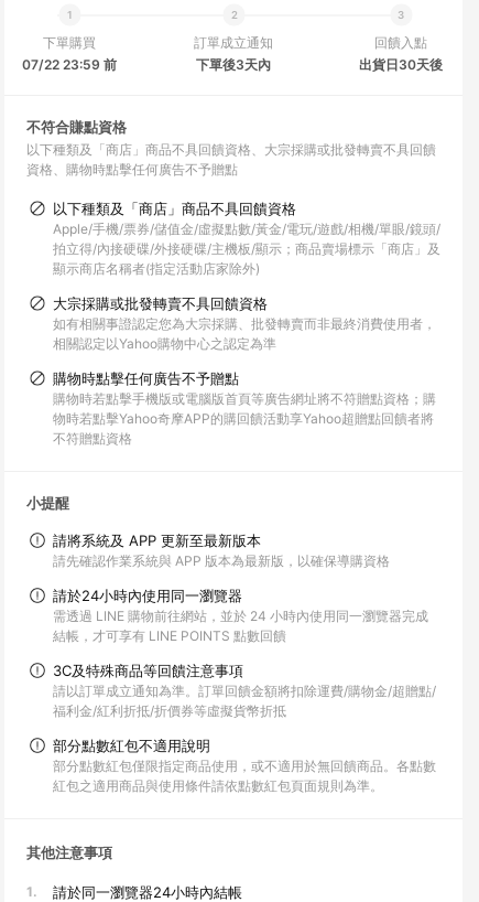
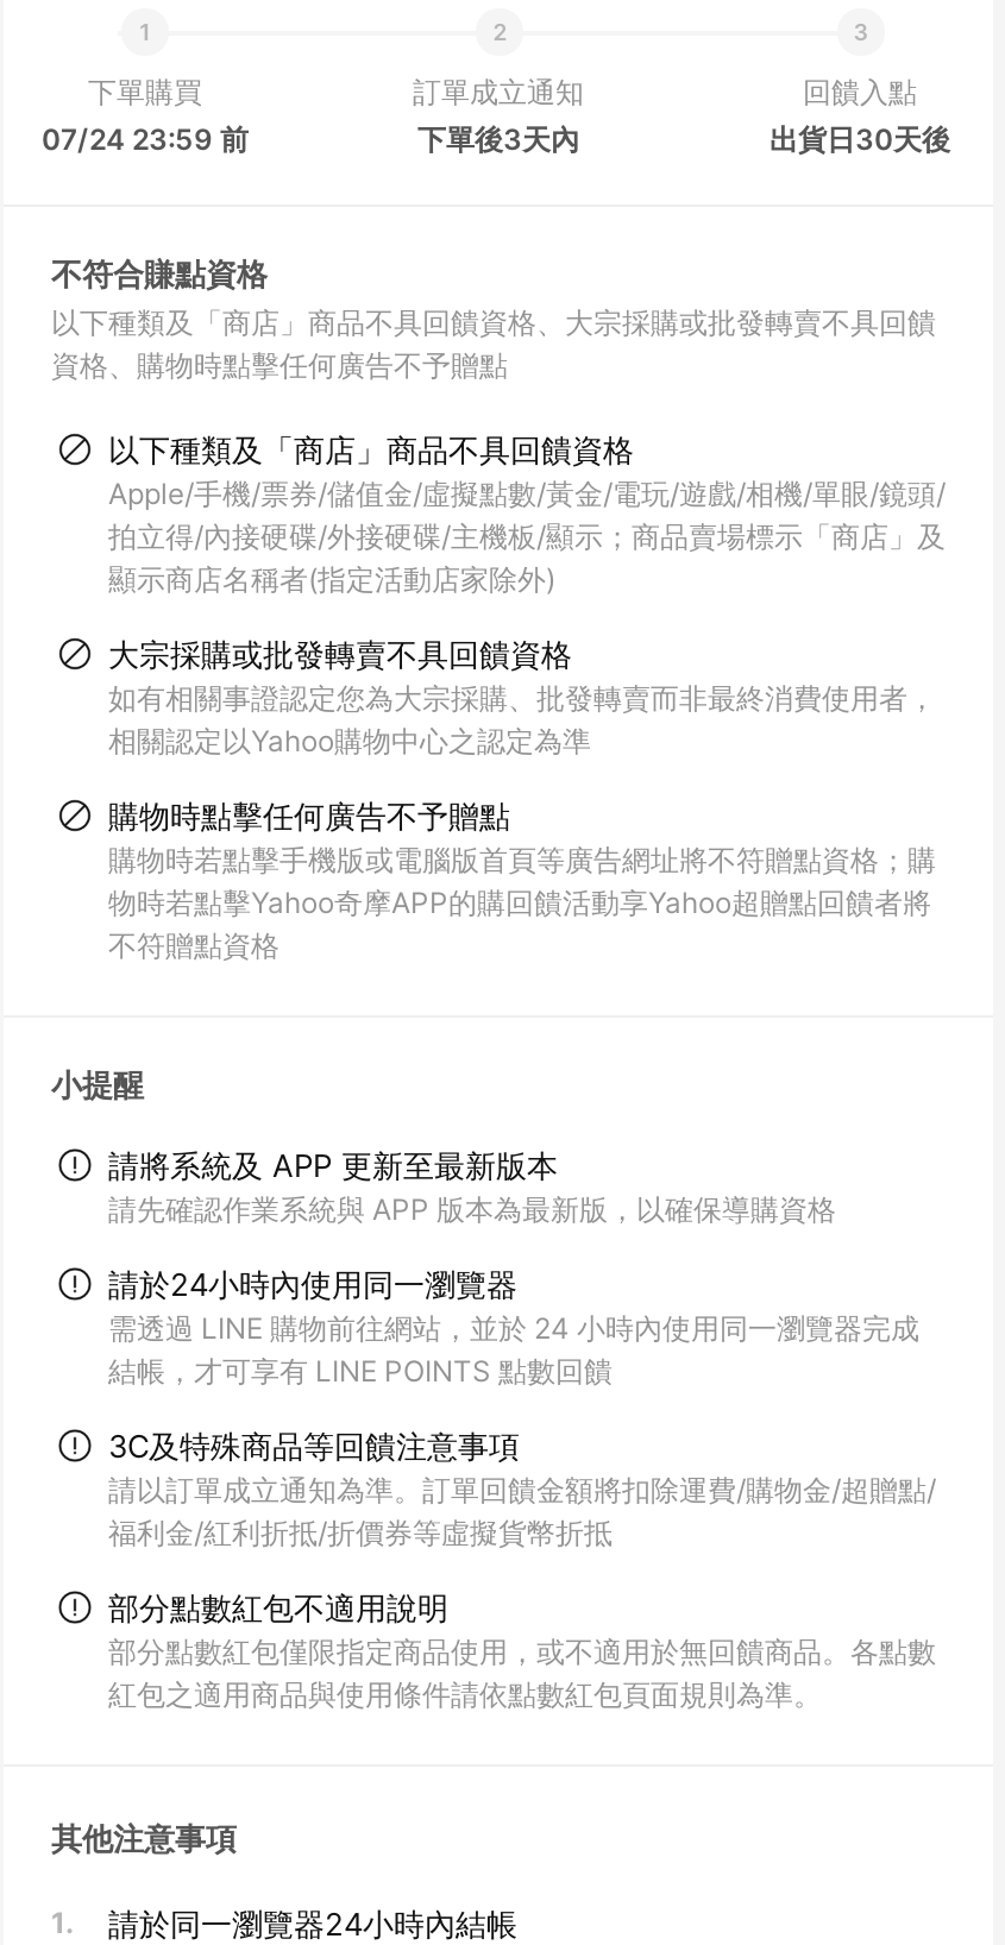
[22,56,117,73] 07/22 23:59 前 -> [42,121,249,157] 07/24 23:59 前

